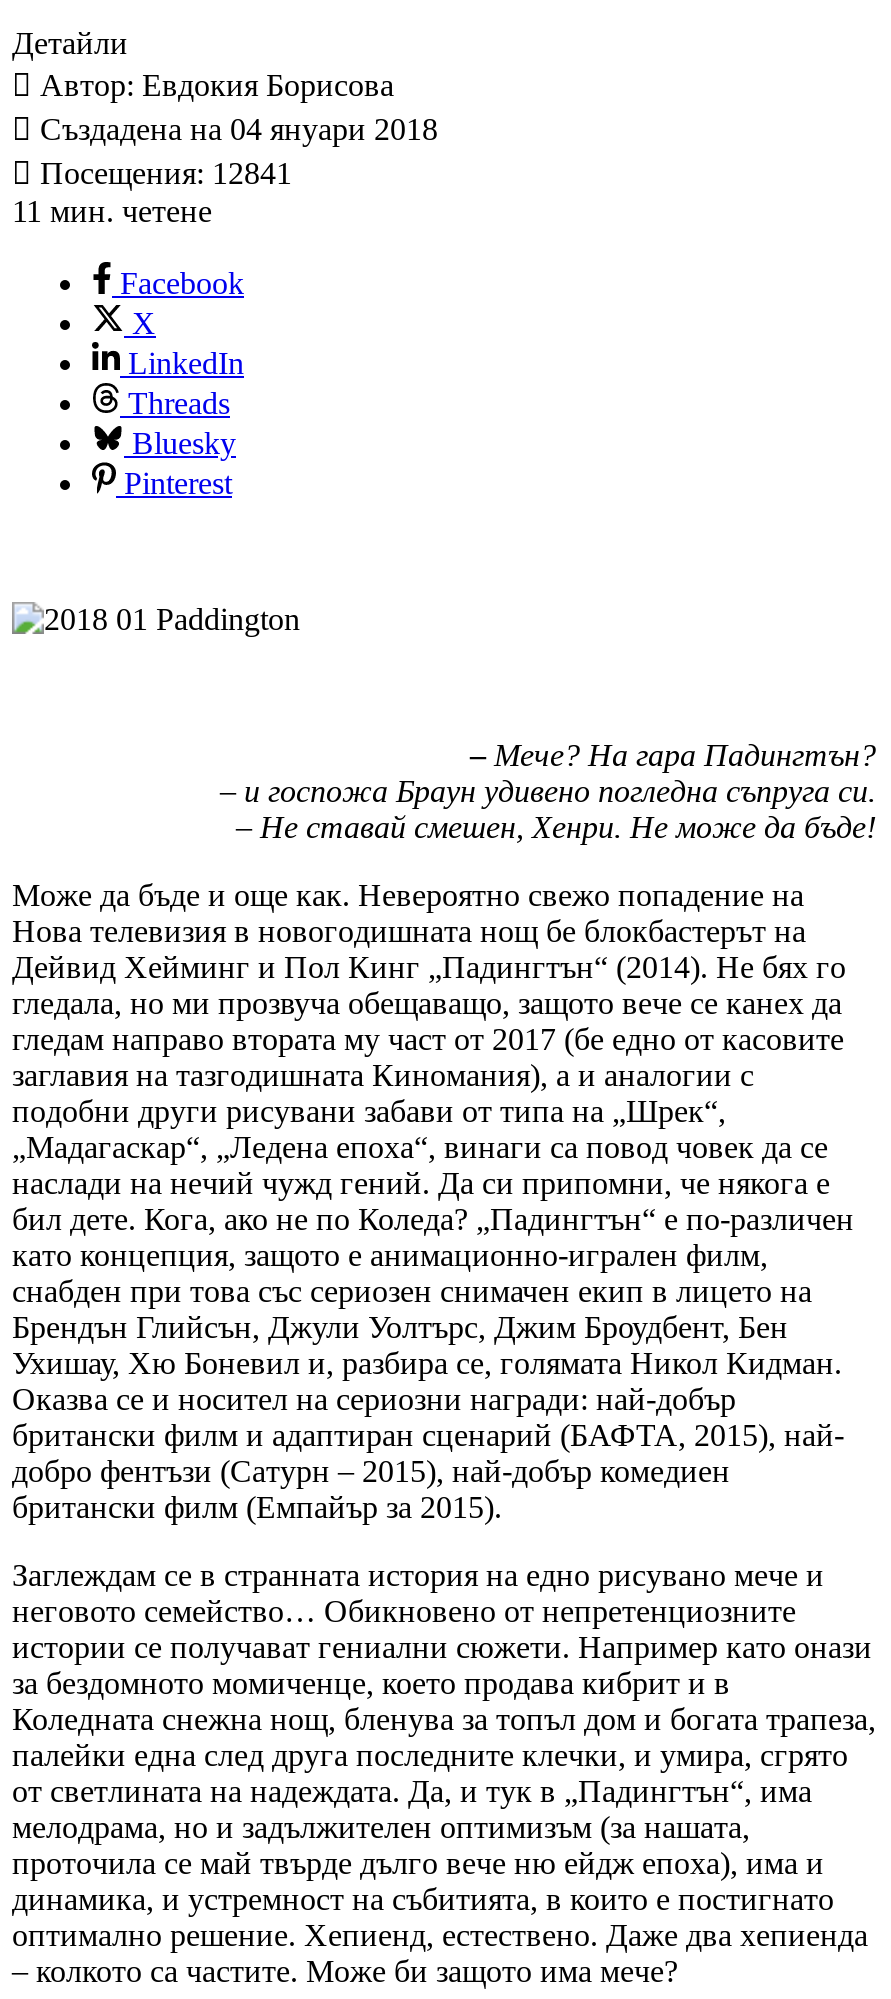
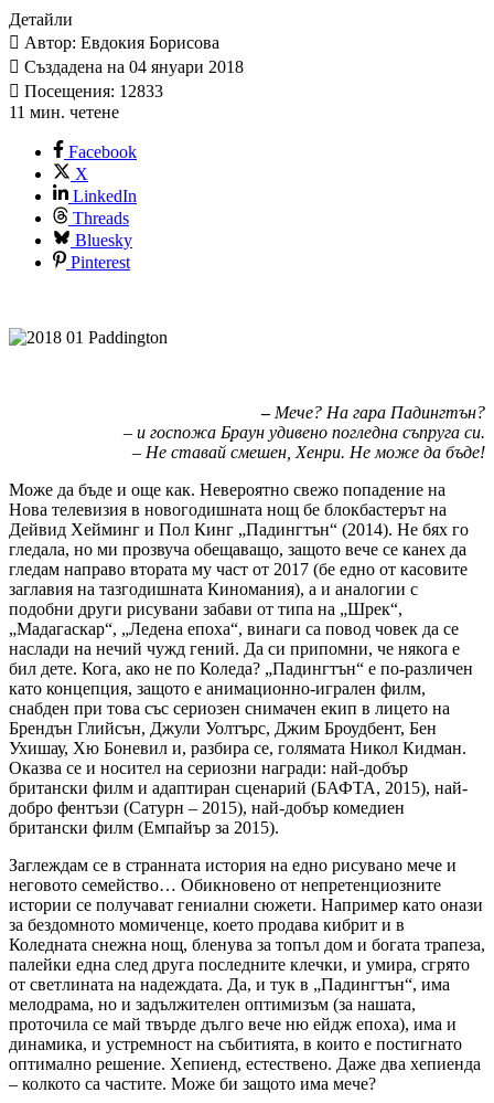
[32,157,292,191] Посещения: 12841 -> [20,82,163,101] Посещения: 12833

